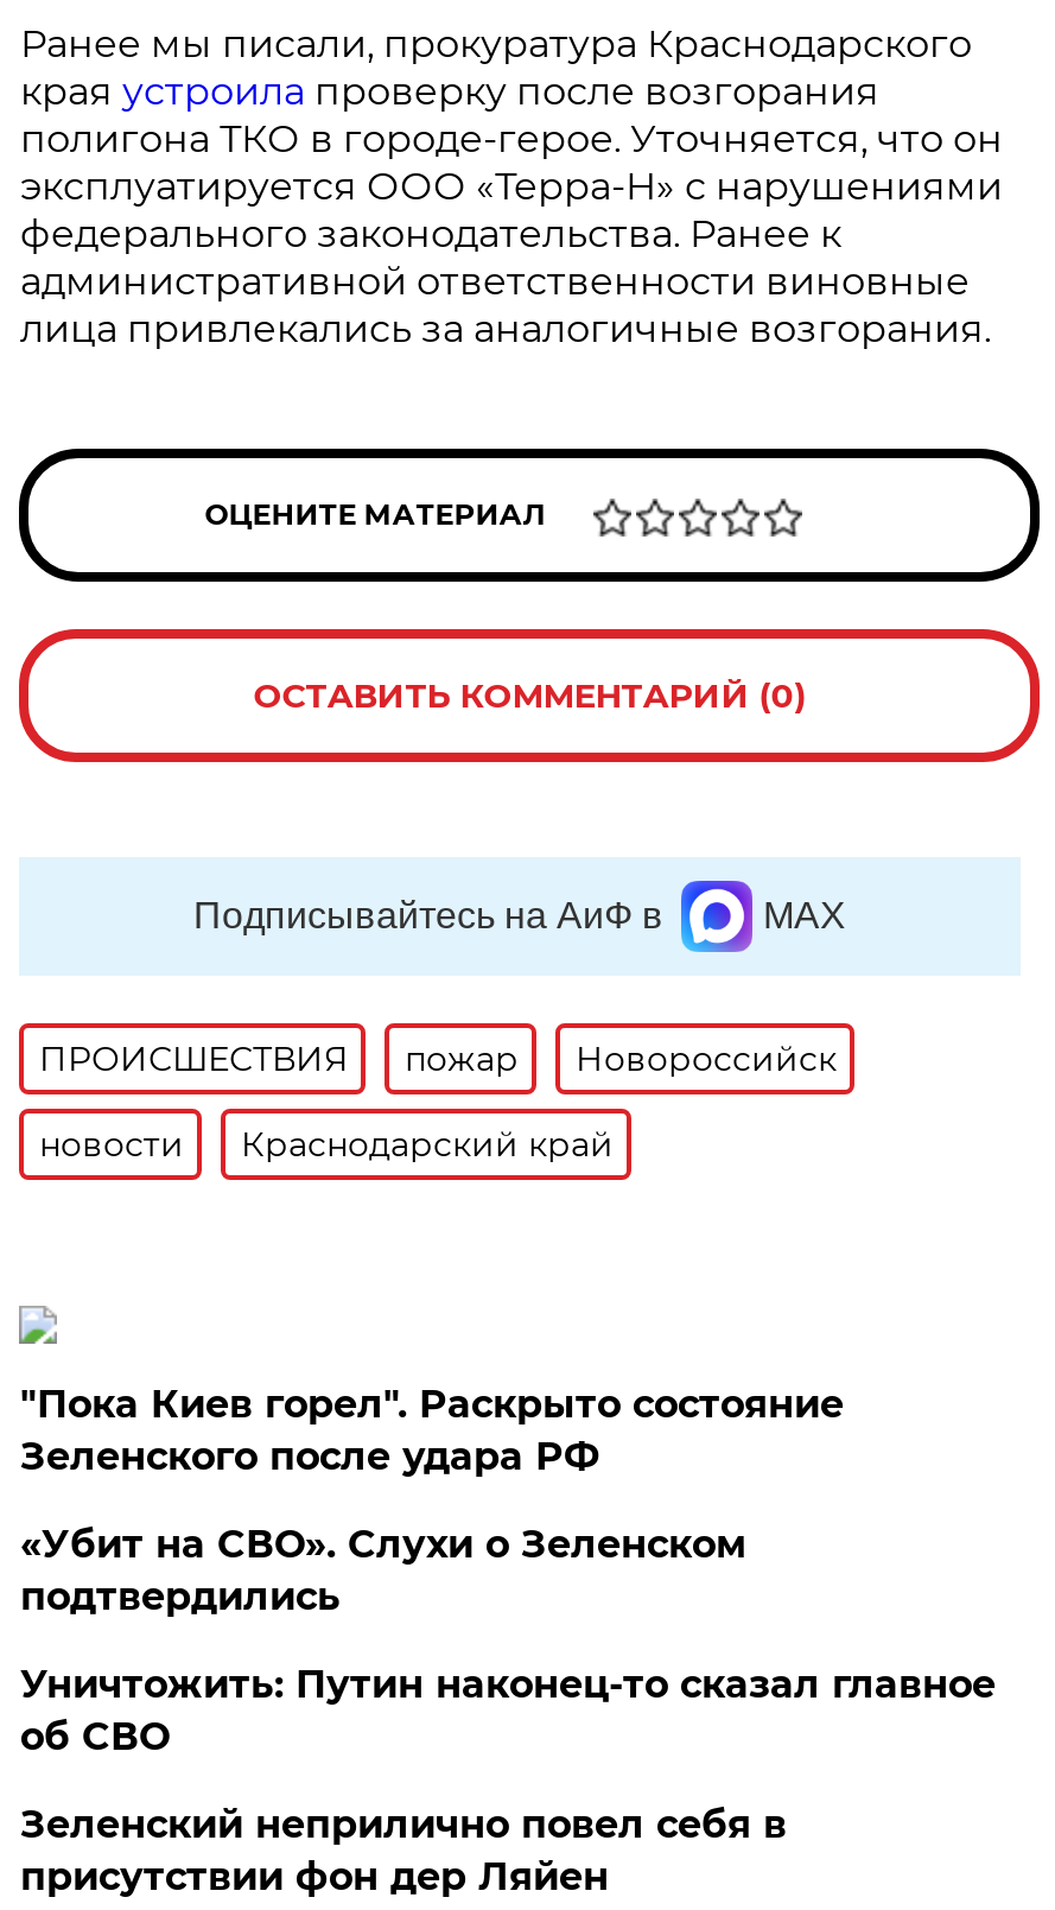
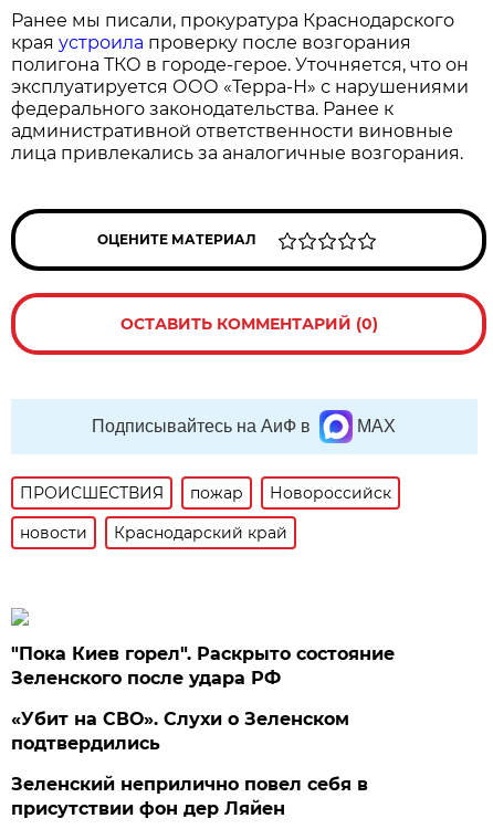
[20,1662,995,1759] Уничтожить: Путин наконец-то сказал главное | об СВО -> none

